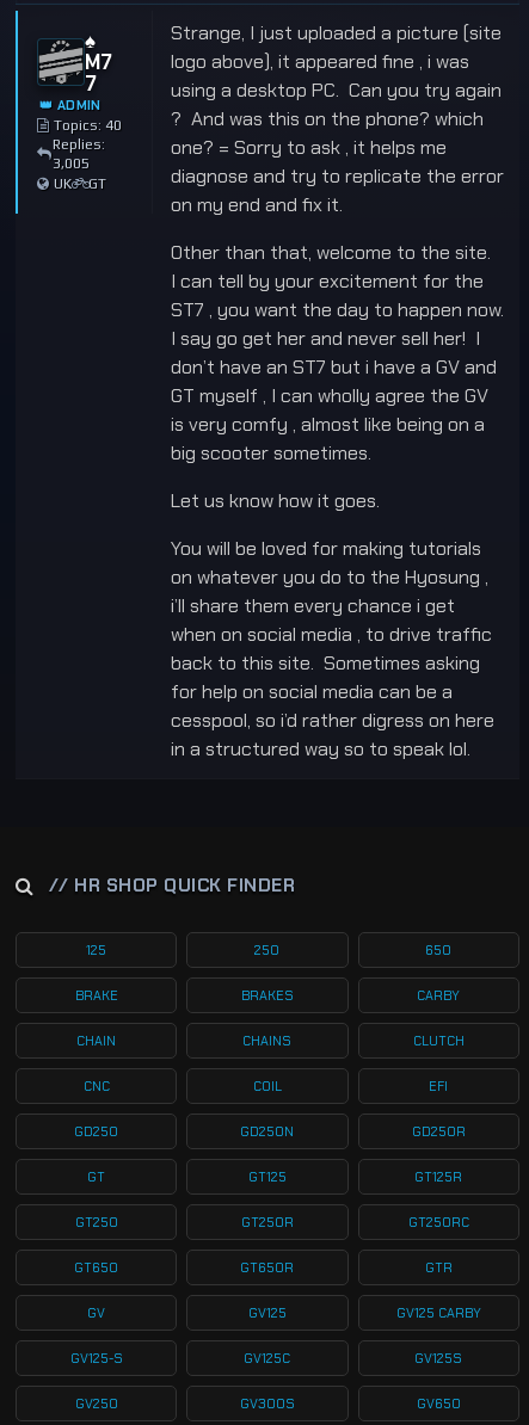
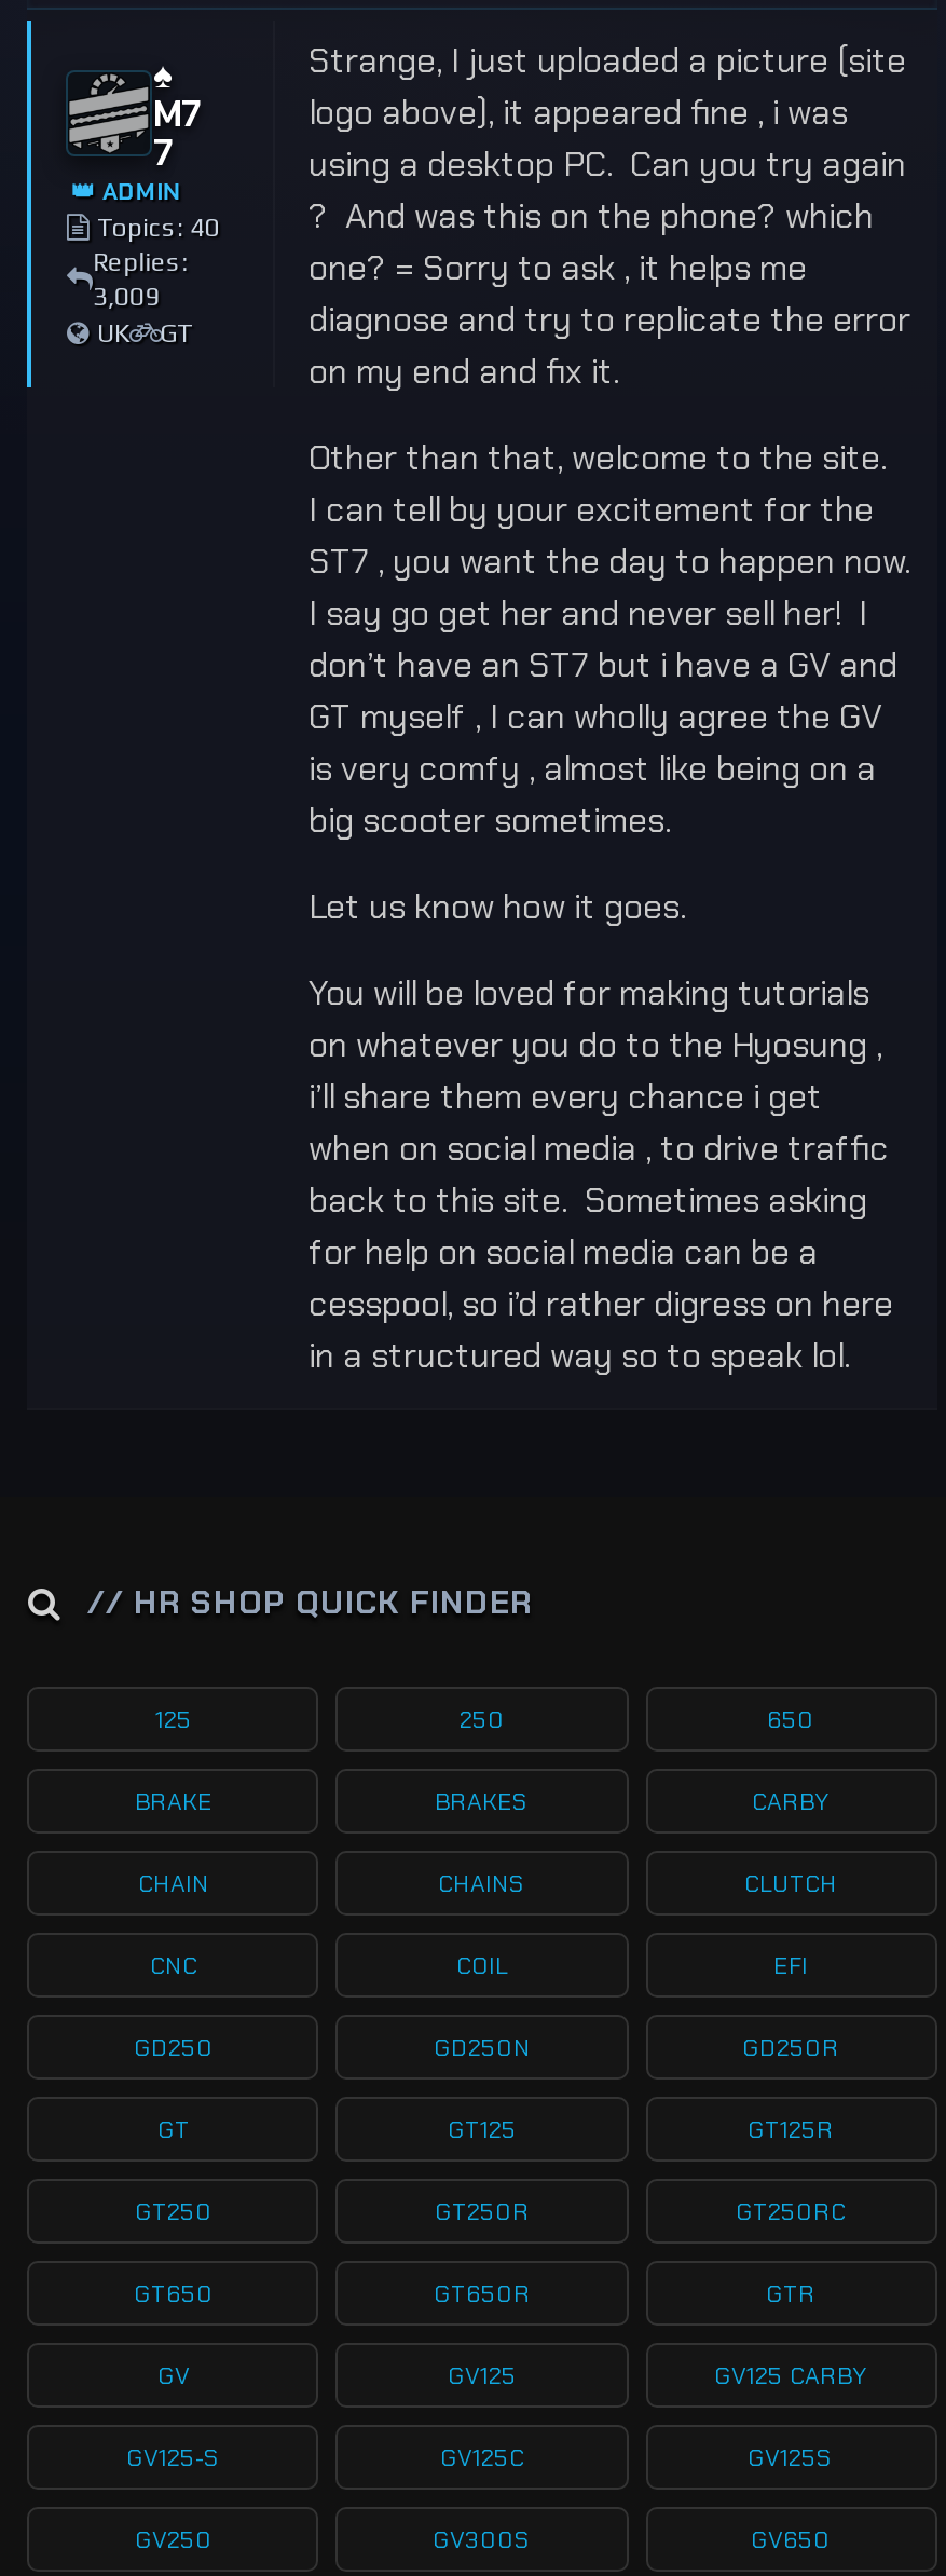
[52,155,89,172] 3,005 -> [93,282,160,312] 3,009

